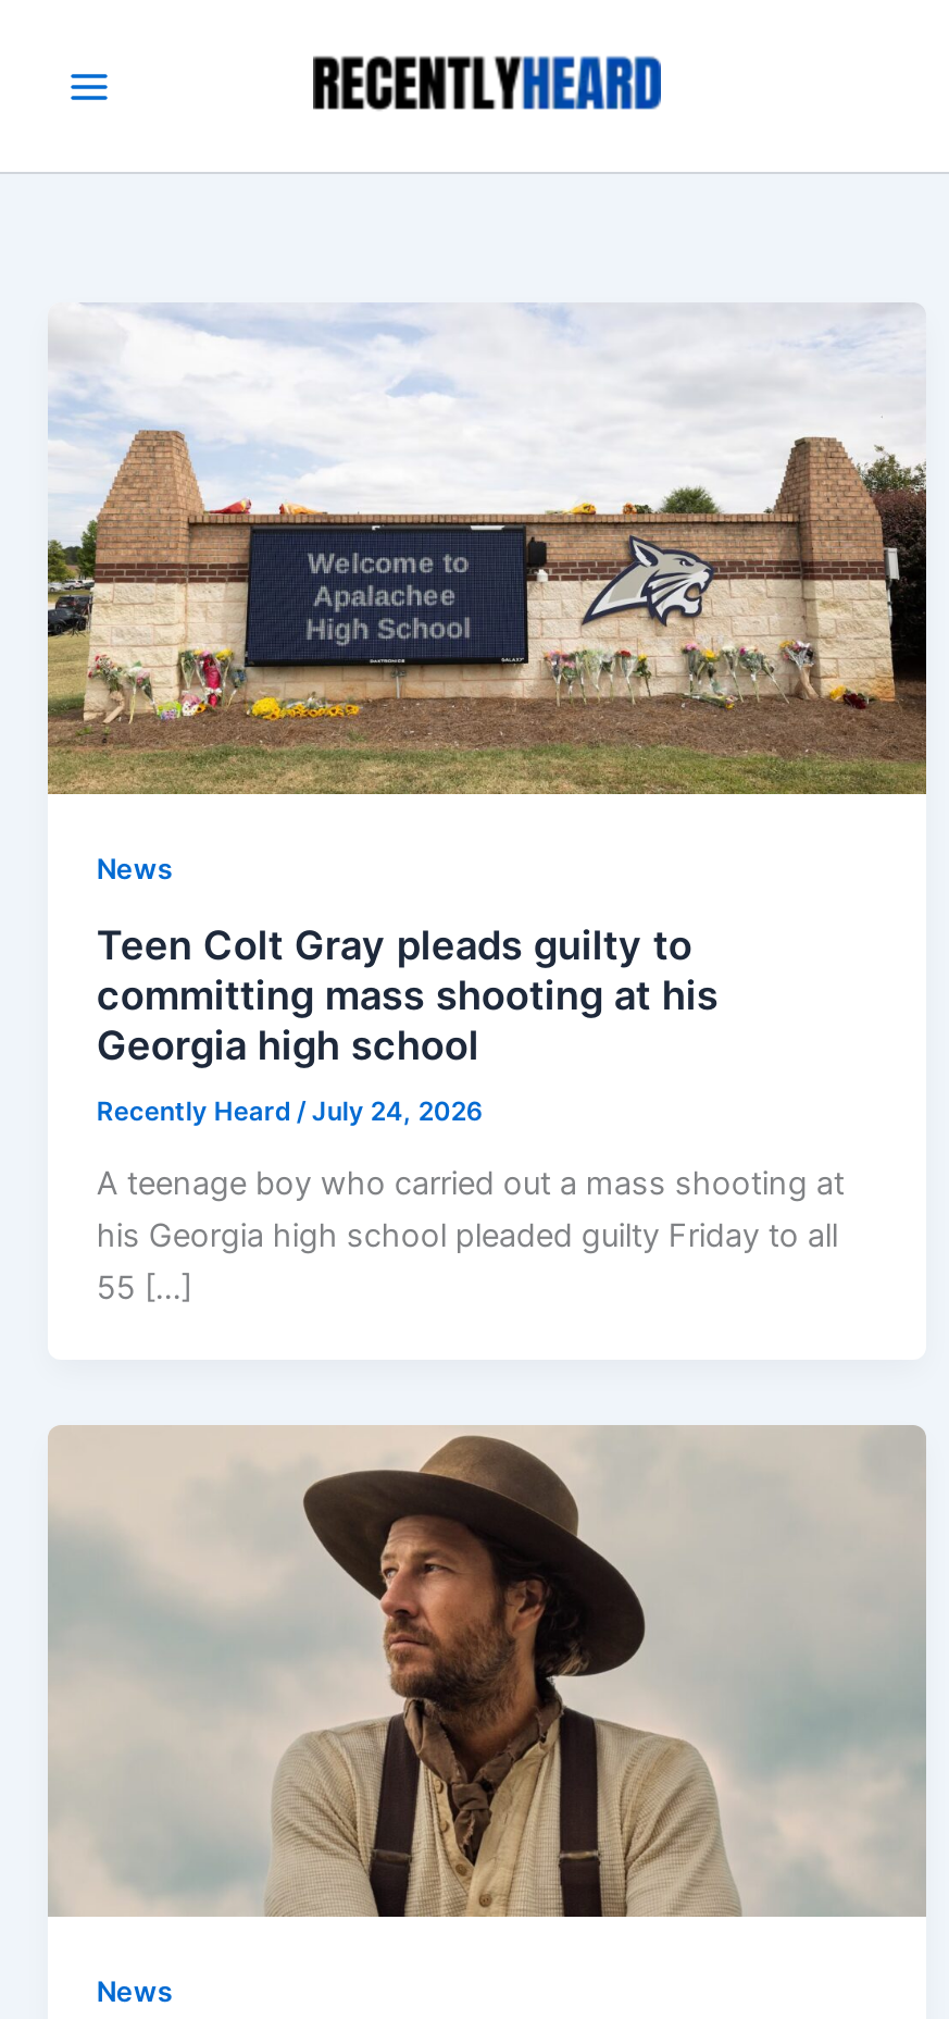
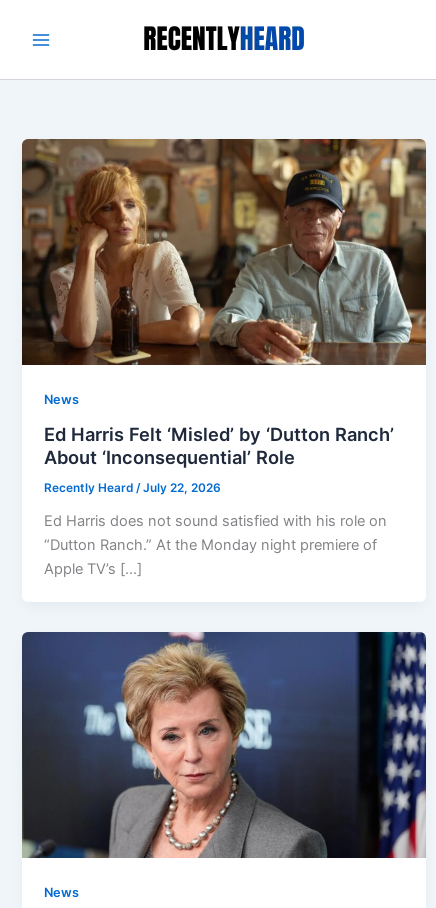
[46,302,926,796] [image] -> [21,138,427,366] [image]
[96,920,718,1068] Teen Colt Gray pleads guilty to | committing mass shooting at his | Georgia high school -> [44,423,394,468] Ed Harris Felt ‘Misled’ by ‘Dutton Ranch’ | About ‘Inconsequential’ Role
[96,1096,483,1126] Recently Heard / July 24, 2026 -> [44,481,221,495] Recently Heard / July 22, 2026
[96,1163,844,1307] A teenage boy who carried out a mass shooting at | his Georgia high school pleaded guilty Friday to all | 55 […] -> [44,512,387,578] Ed Harris does not sound satisfied with his role on | “Dutton Ranch.” At the Monday night premiere of | Apple TV’s […]
[48,1425,926,1919] [image] -> [21,631,427,859] [image]

